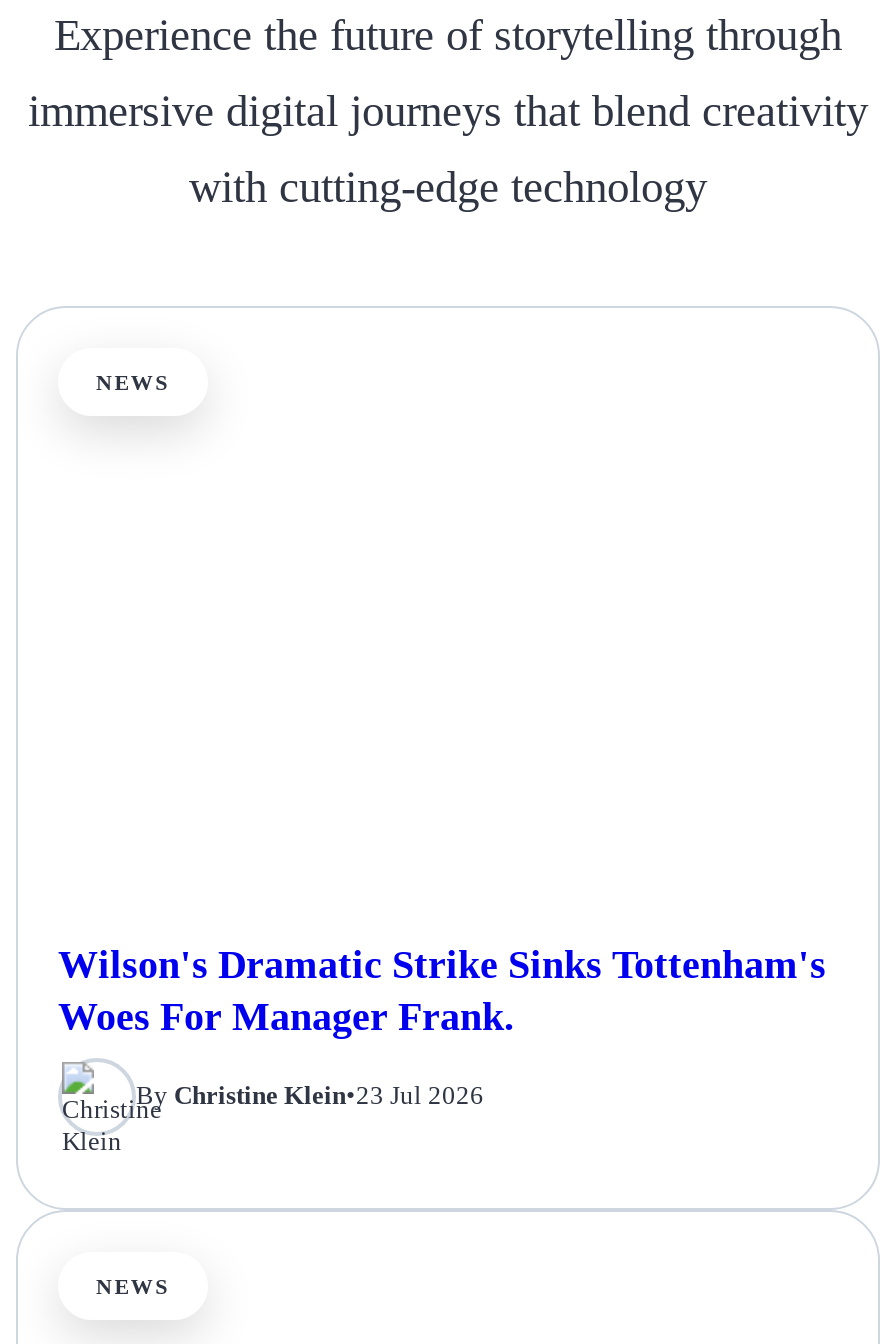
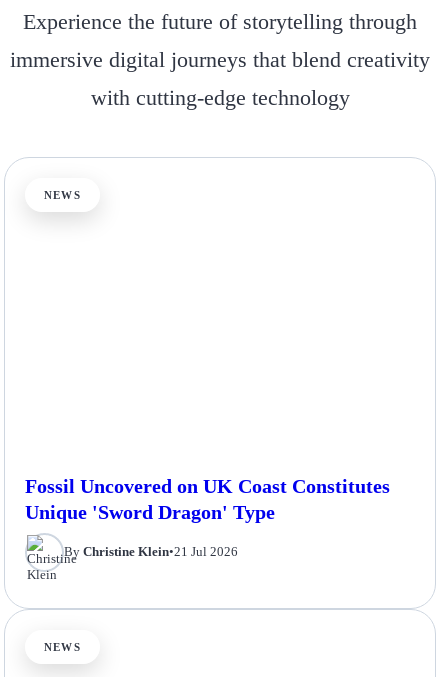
[58,942,826,1038] Wilson's Dramatic Strike Sinks Tottenham's | Woes For Manager Frank. -> [25,475,390,523] Fossil Uncovered on UK Coast Constitutes | Unique 'Sword Dragon' Type
[136,1081,484,1111] By Christine Klein•23 Jul 2026 -> [64,544,238,559] By Christine Klein•21 Jul 2026

